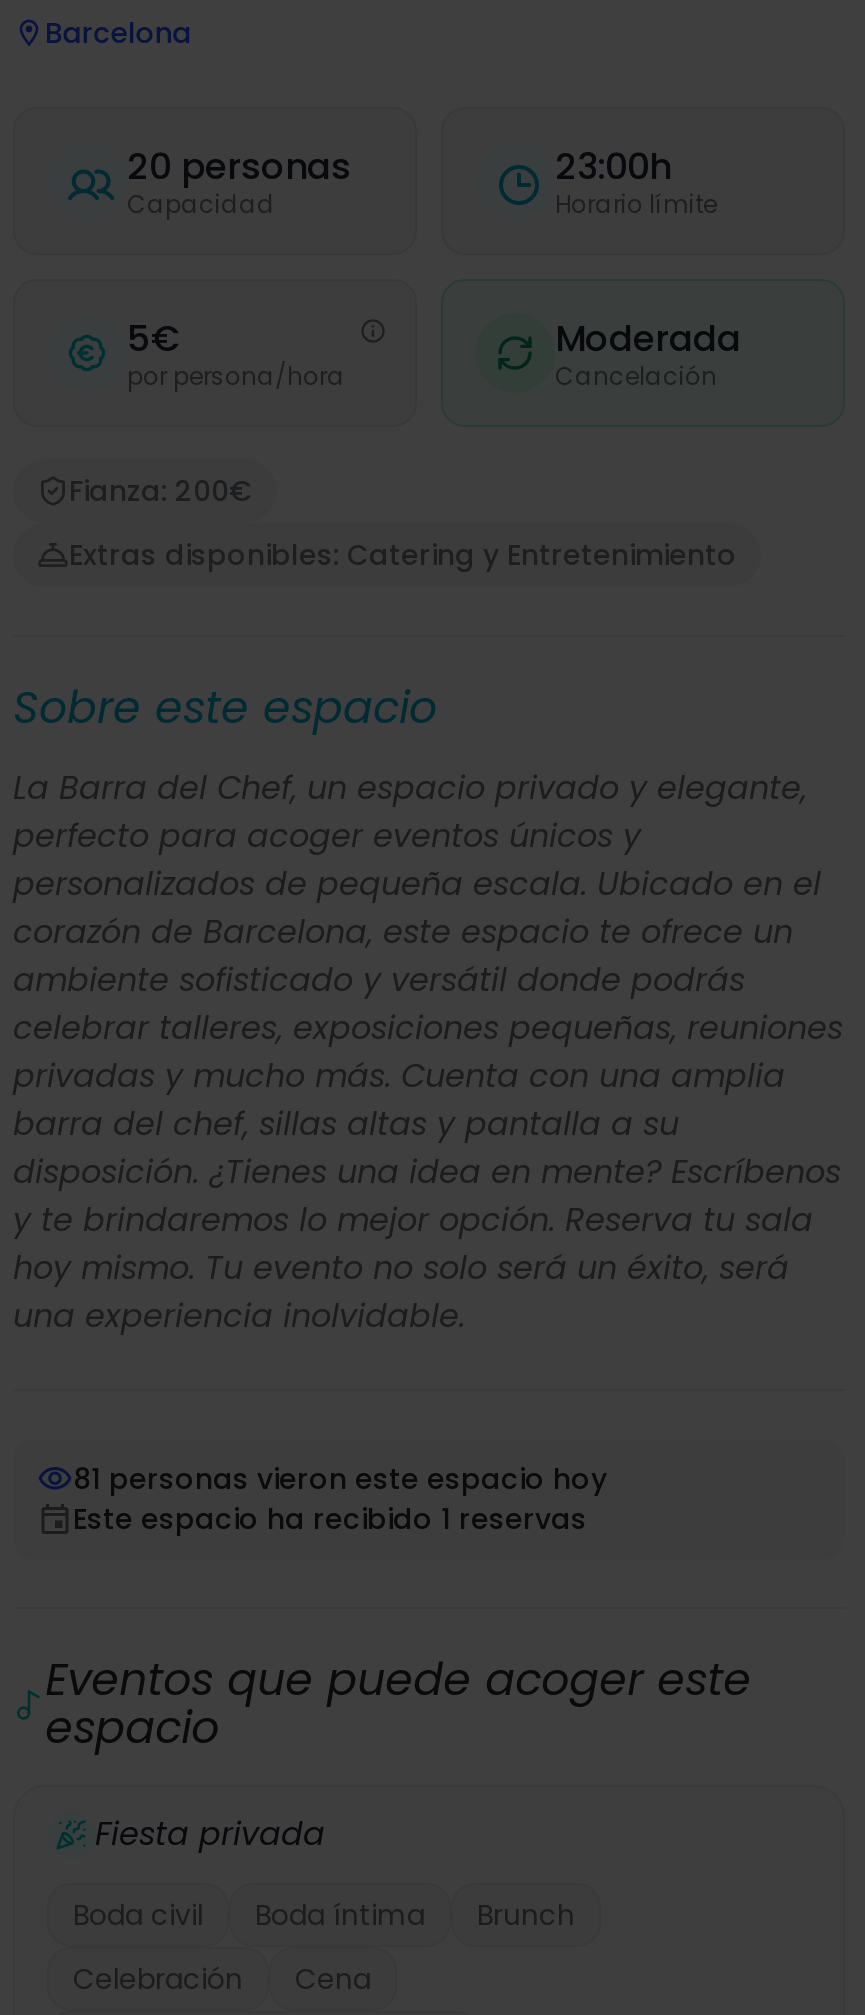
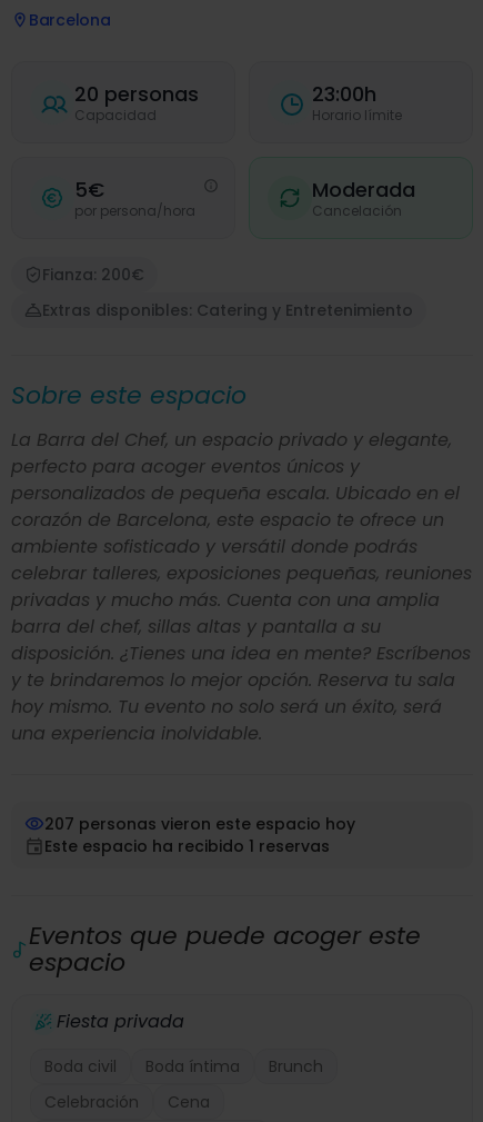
[73,1459,607,1499] 81 personas vieron este espacio hoy -> [44,813,355,835] 207 personas vieron este espacio hoy

